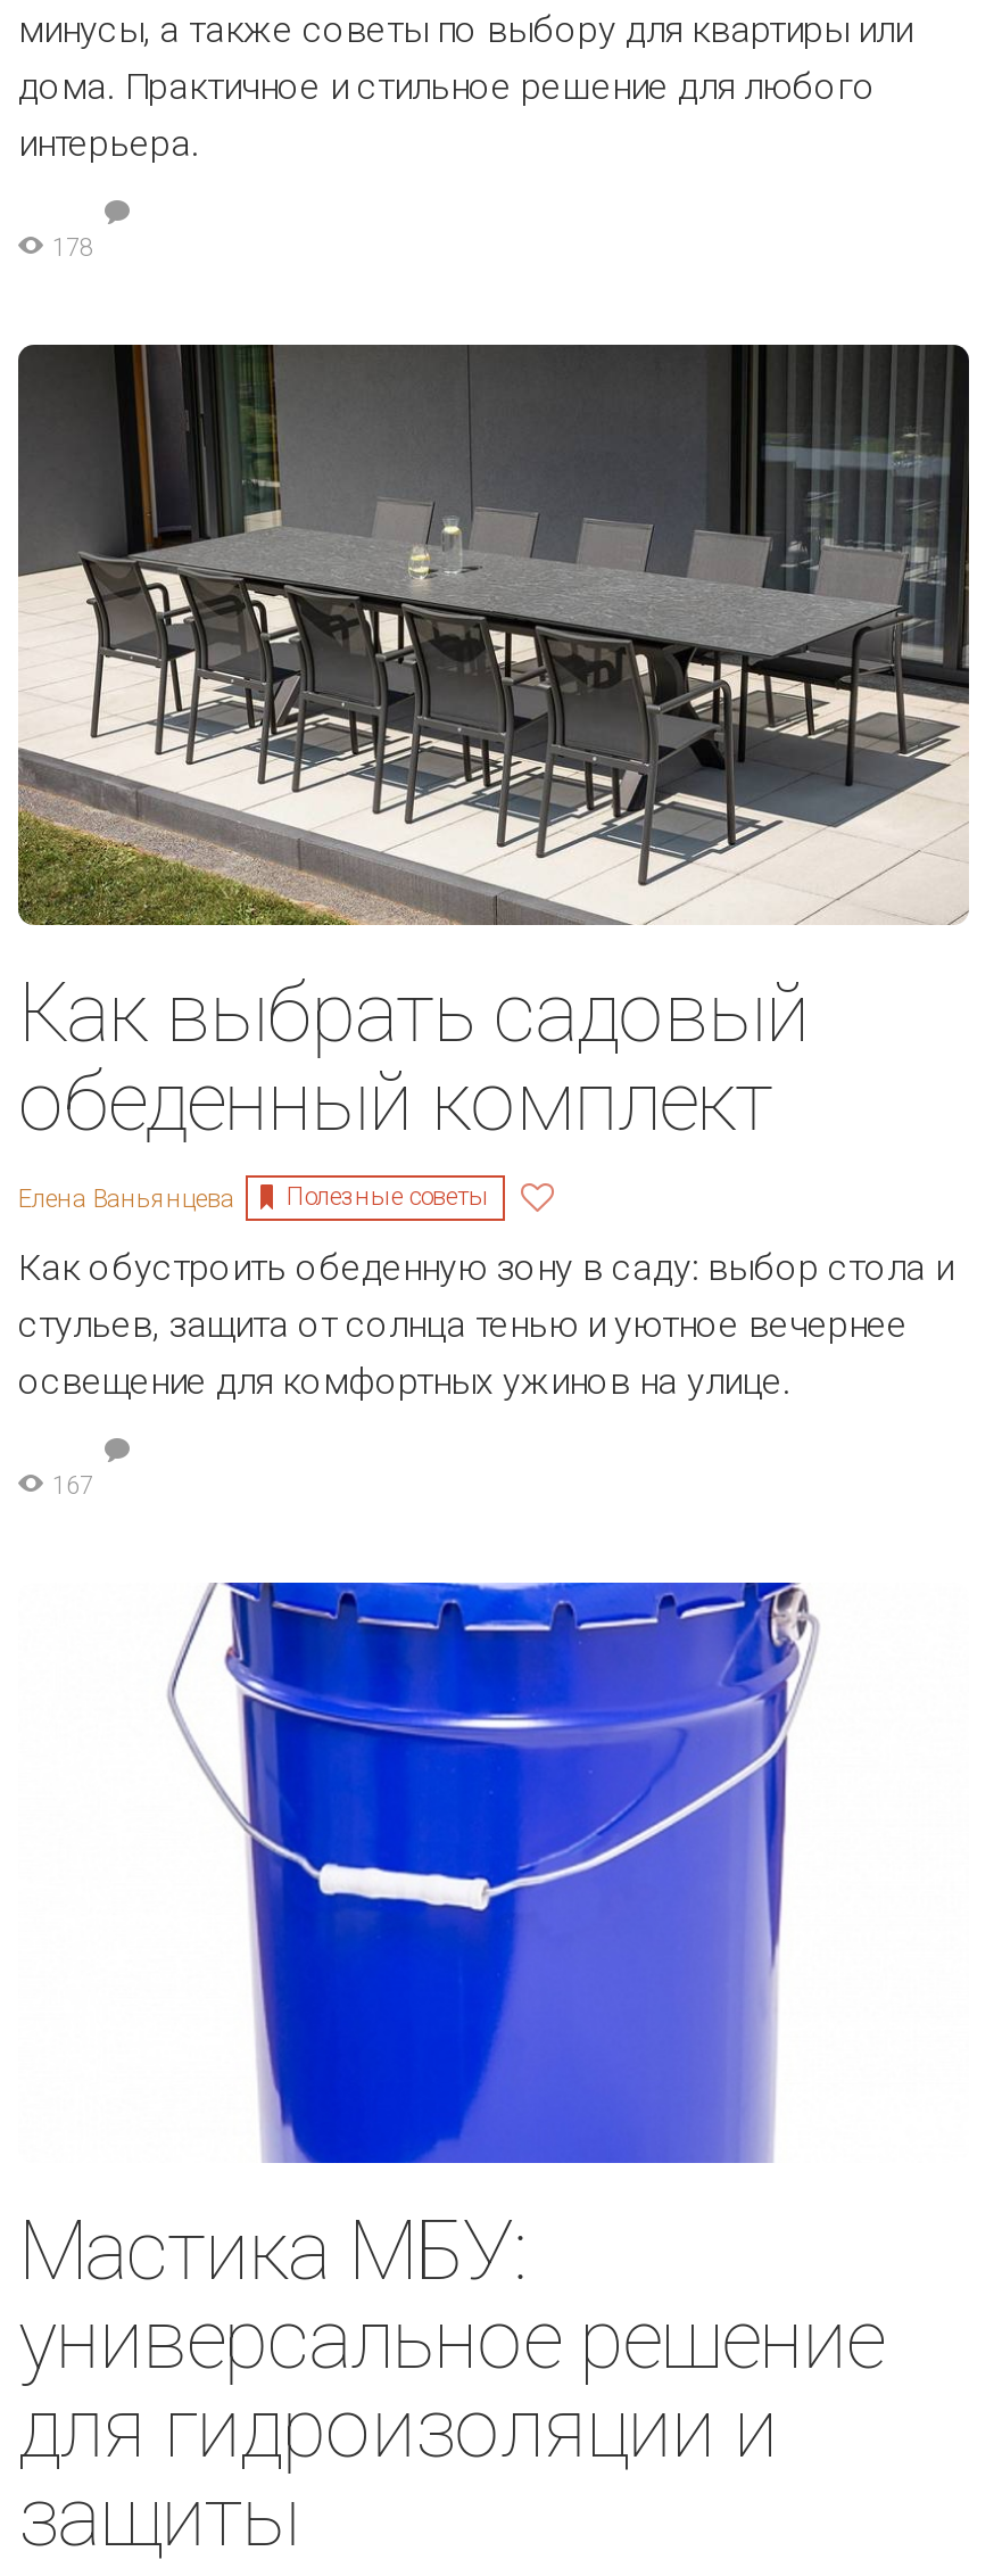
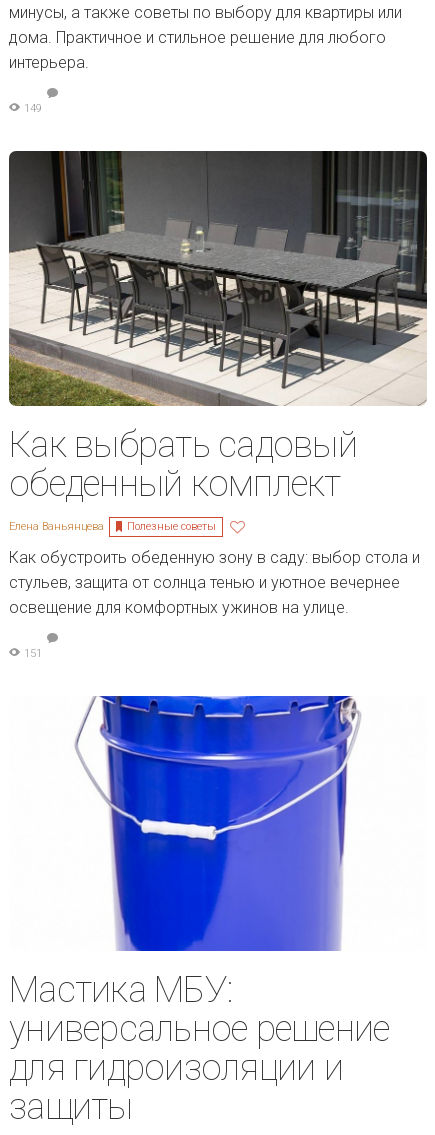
[52,233,93,263] 178 -> [24,102,42,115] 149
[52,1472,93,1501] 167 -> [24,647,42,660] 151

